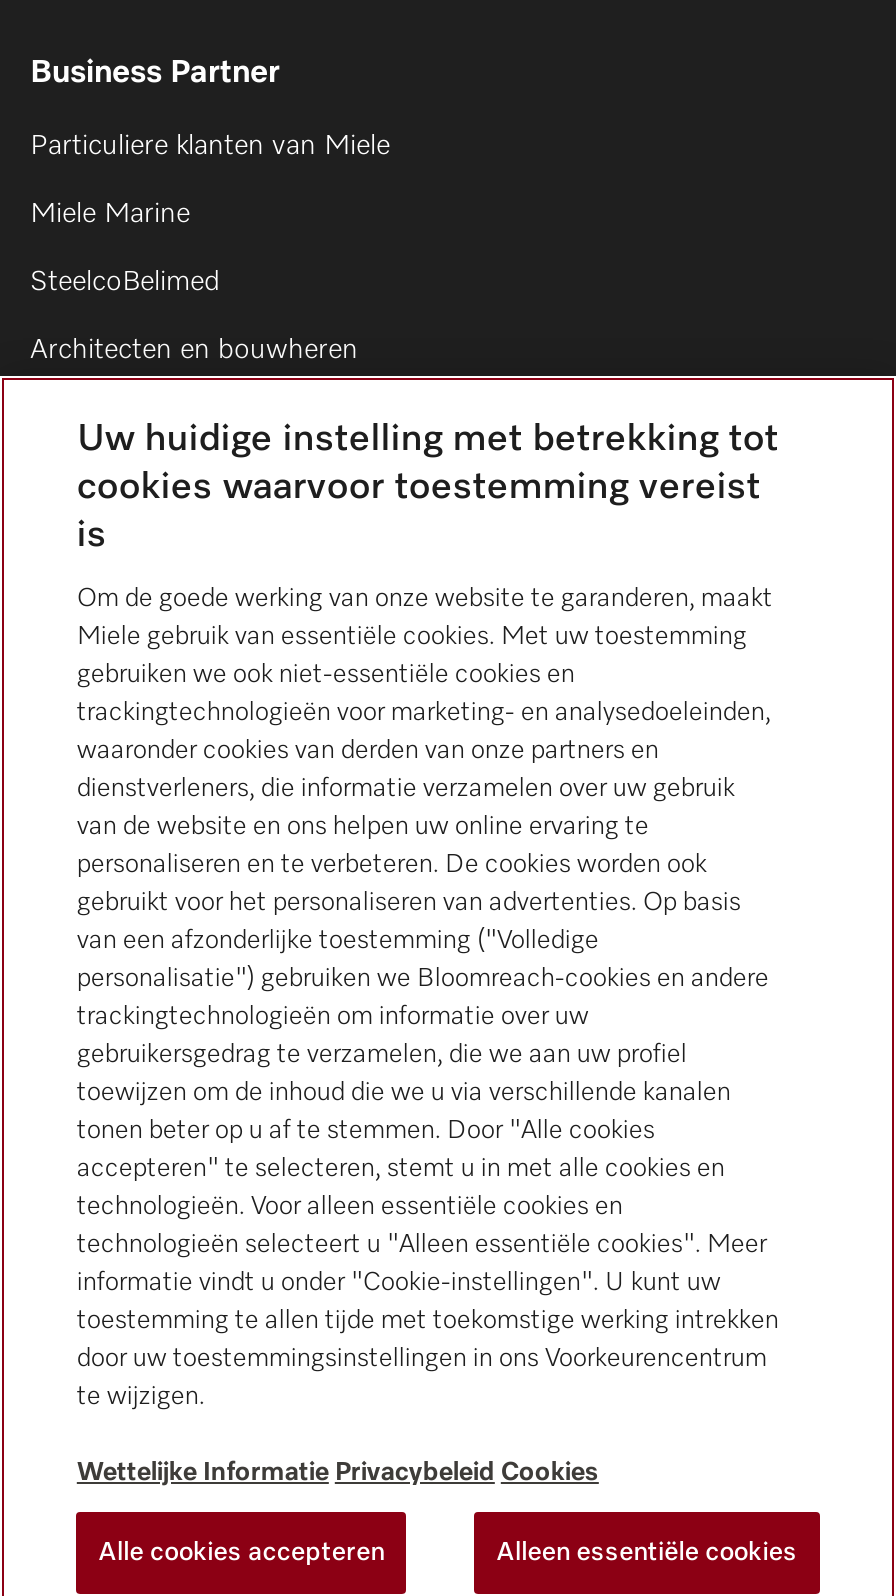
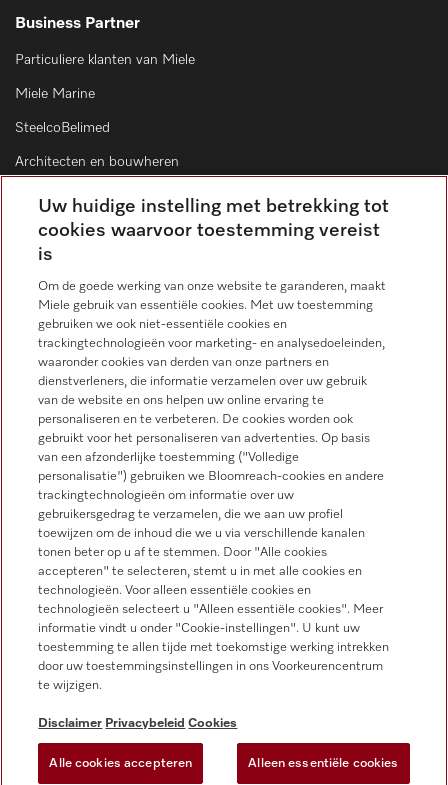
[77,1460,599,1486] Wettelijke Informatie Privacybeleid Cookies -> [38,717,237,730] Disclaimer Privacybeleid Cookies

